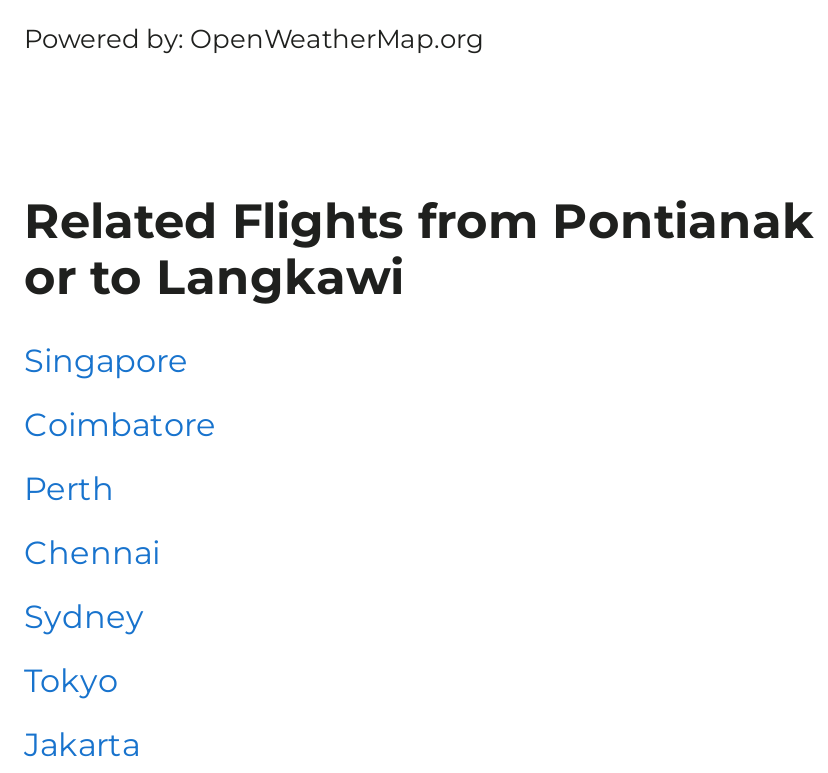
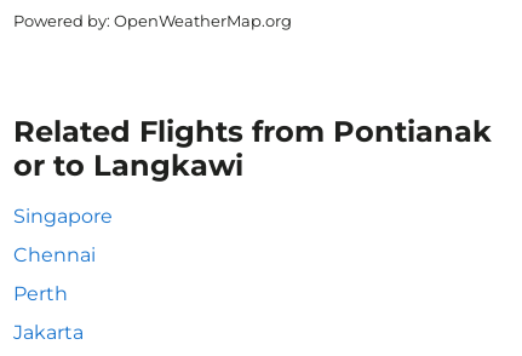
[24,406,216,508] Coimbatore | Perth -> none
[24,598,144,700] Sydney | Tokyo -> [13,282,68,305] Perth

